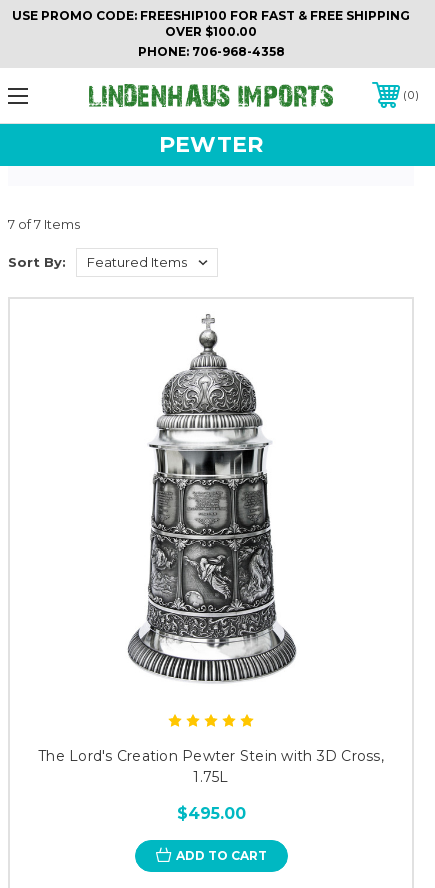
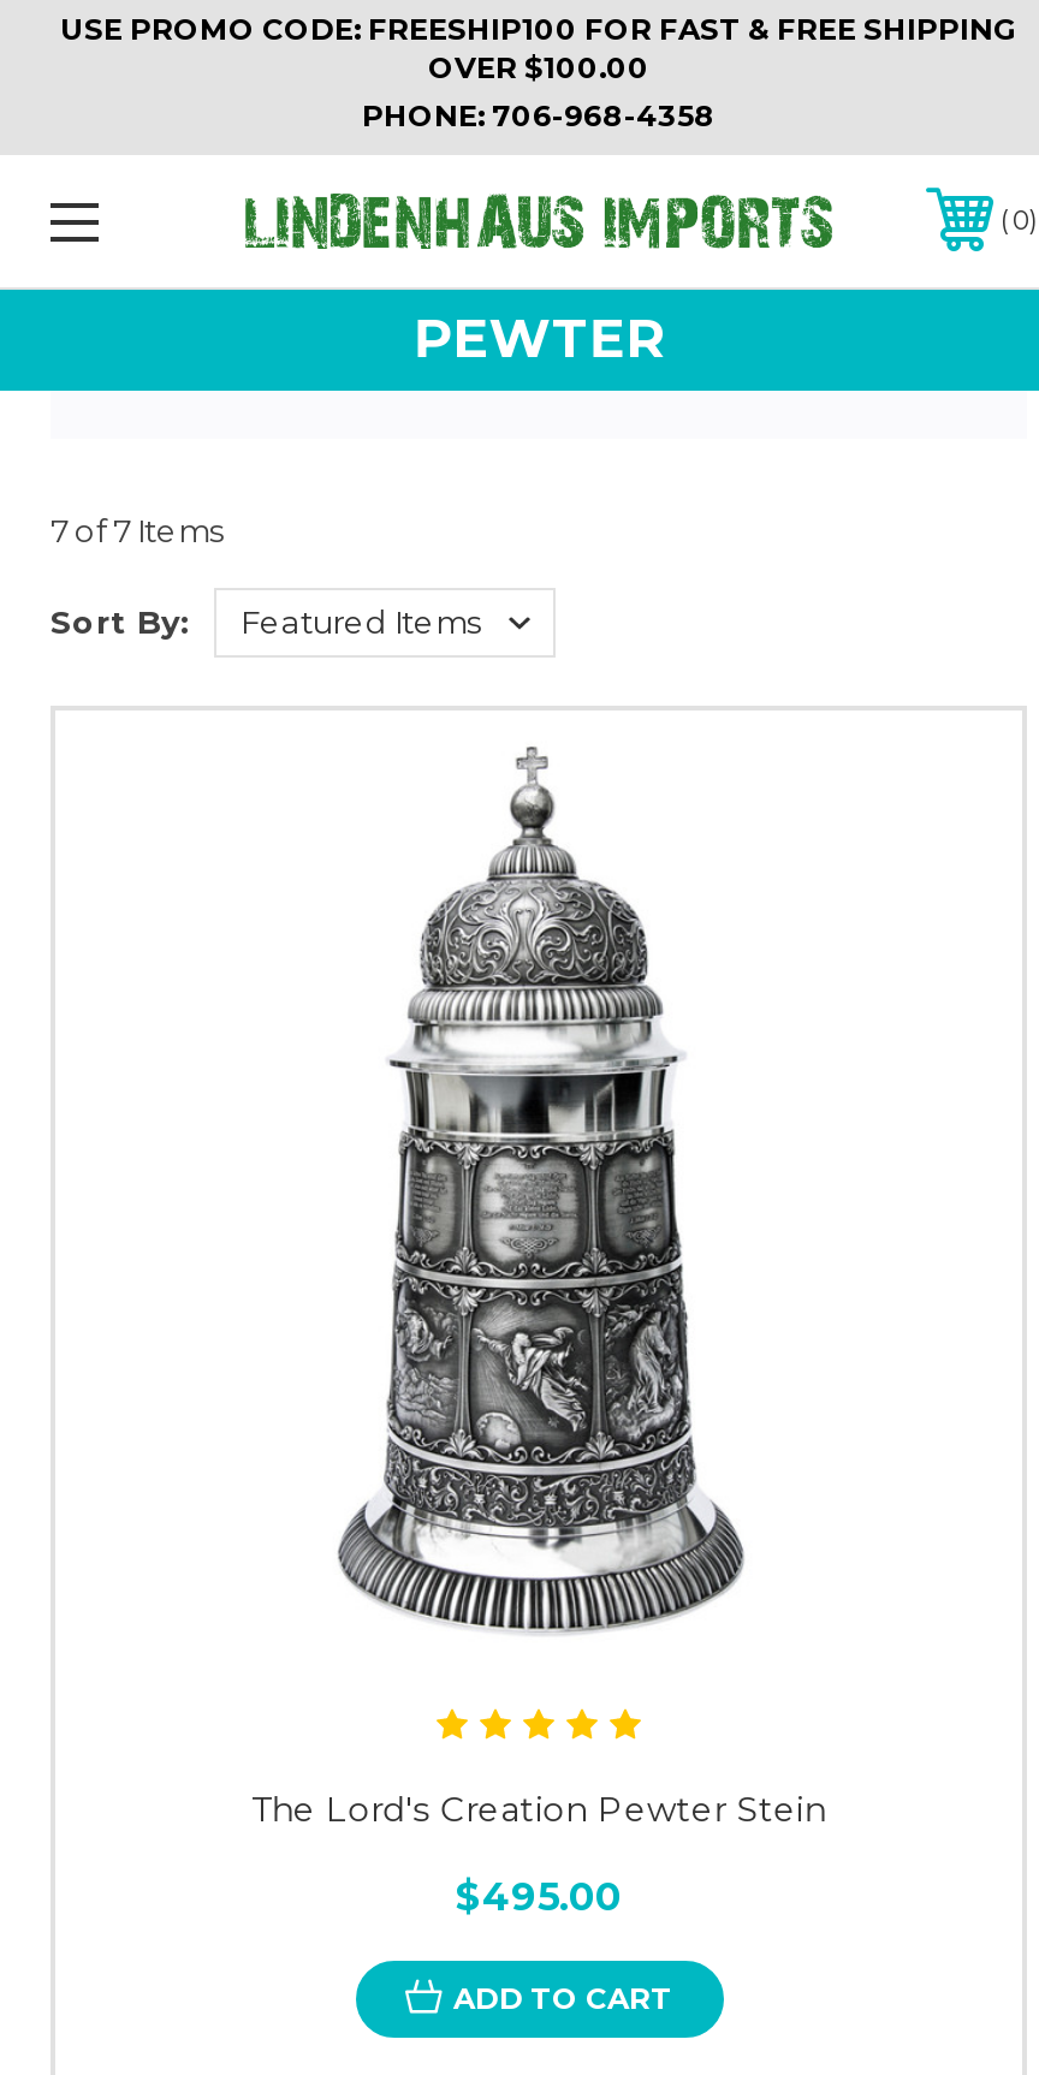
[38,747,384,786] The Lord's Creation Pewter Stein with 3D Cross, | 1.75L -> [251,1788,826,1831] The Lord's Creation Pewter Stein

